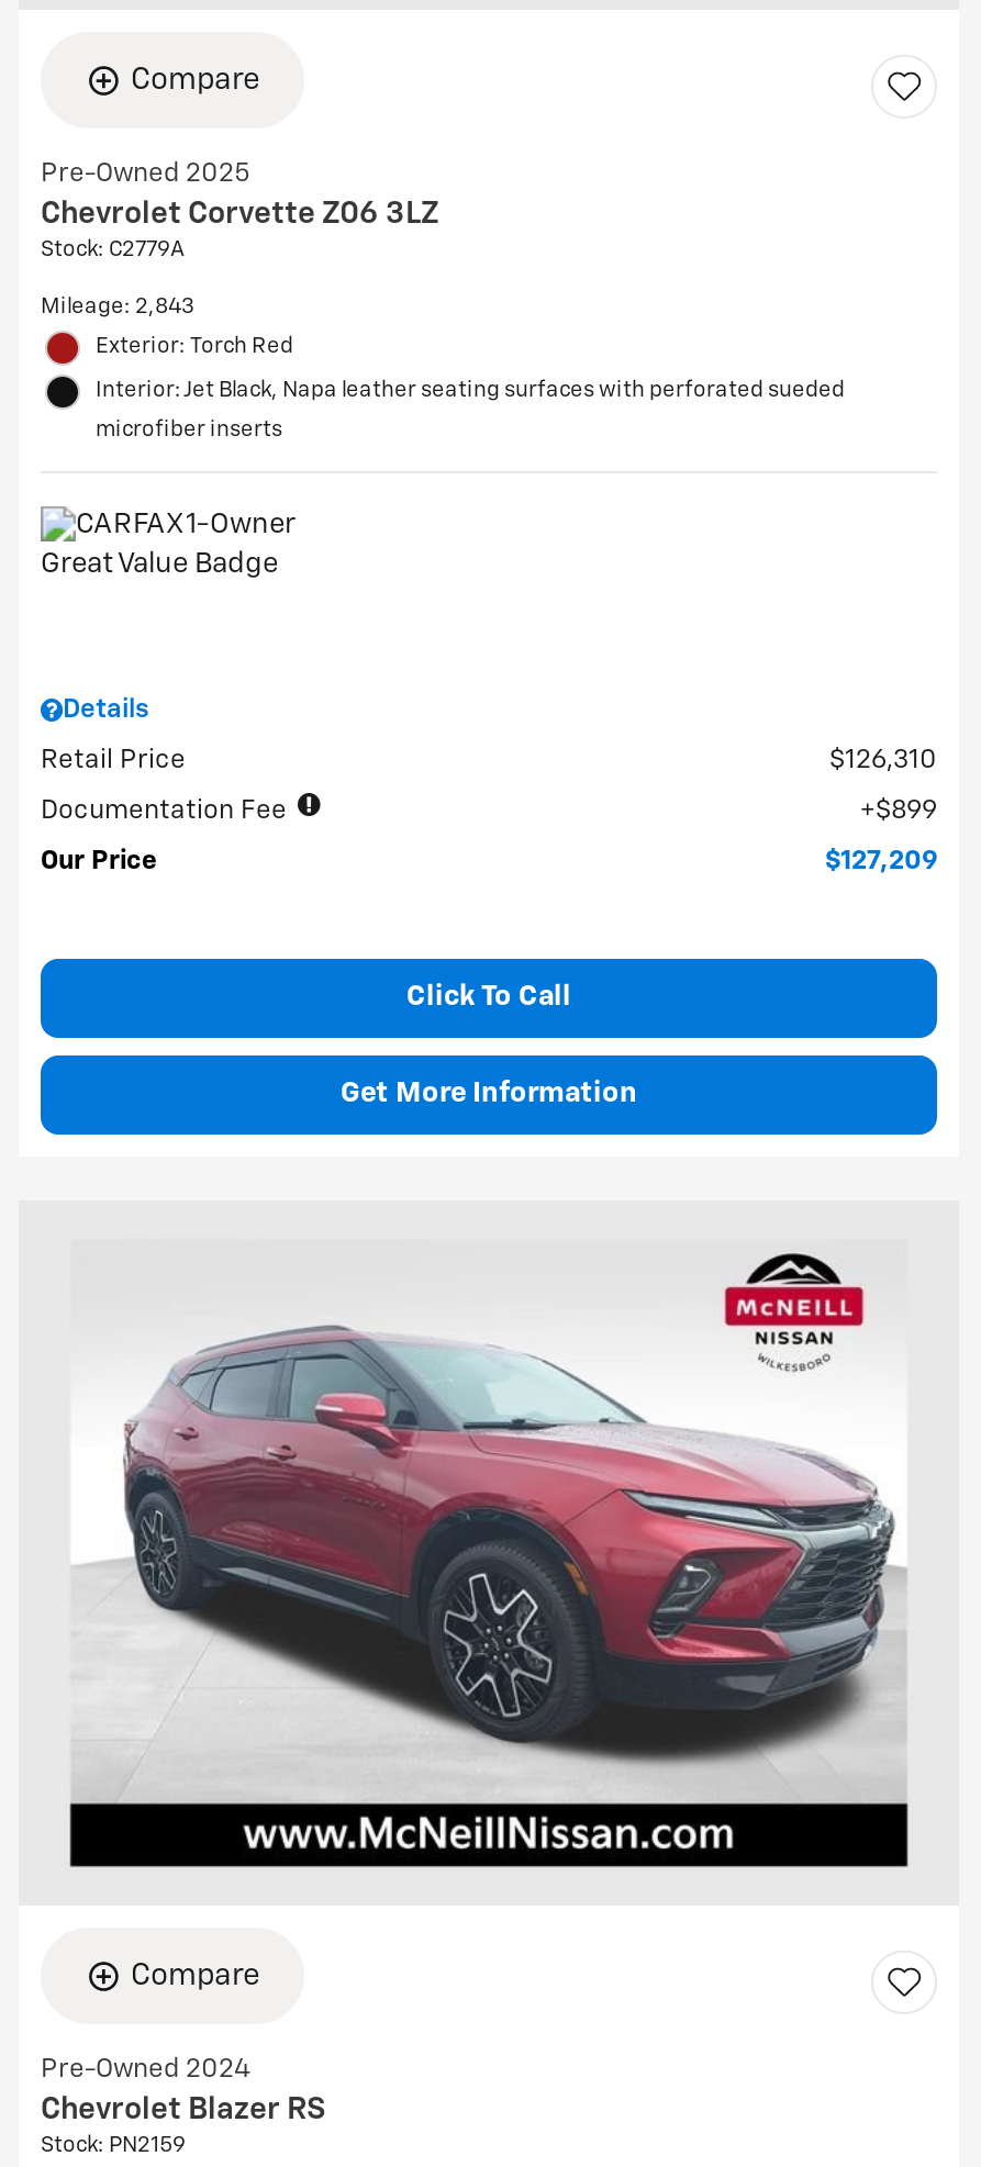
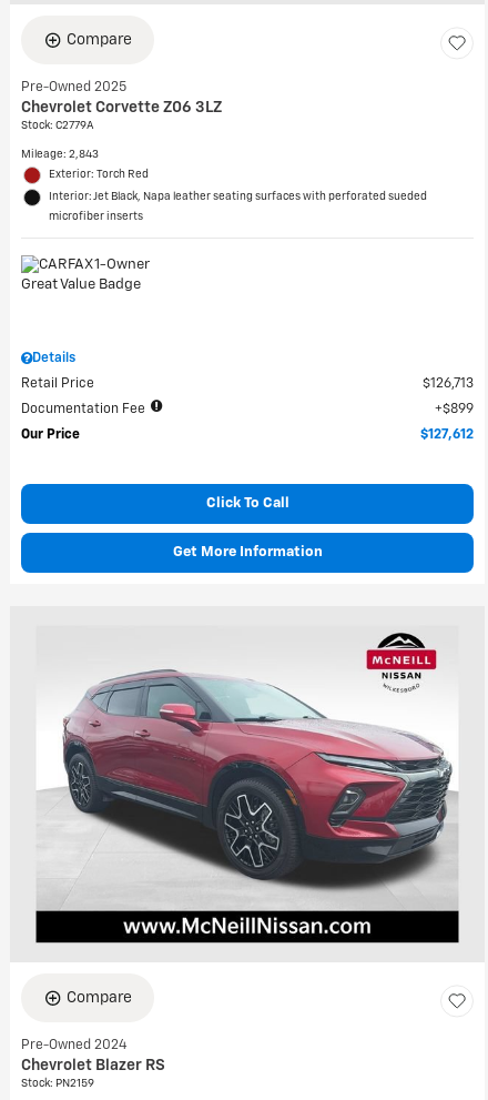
[829,748,937,774] $126,310 -> [423,377,474,391] $126,713
[825,849,937,875] $127,209 -> [420,428,474,442] $127,612

